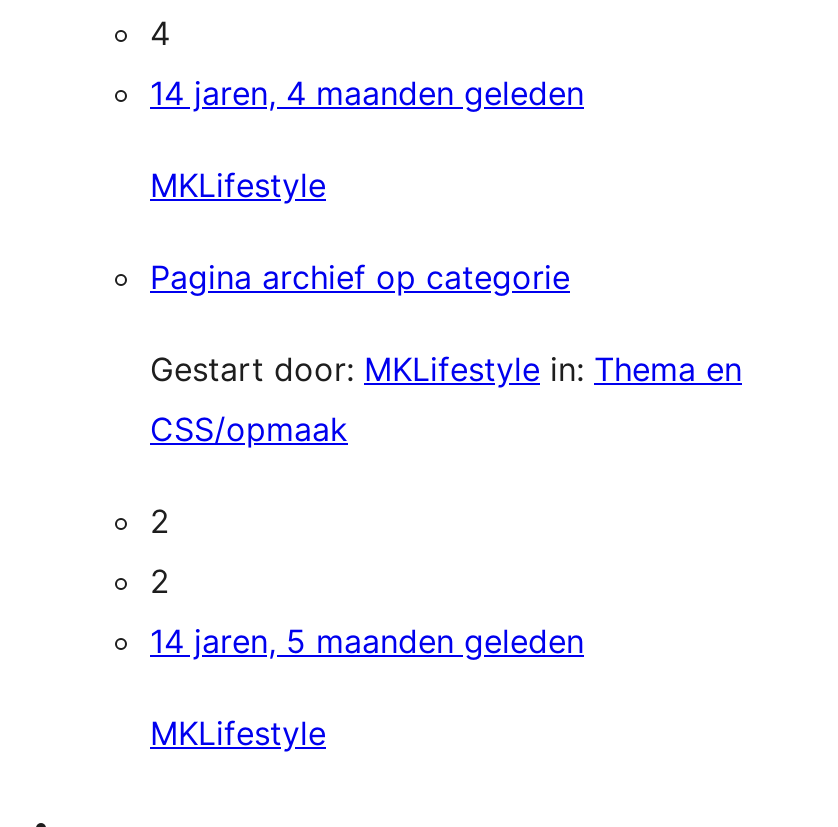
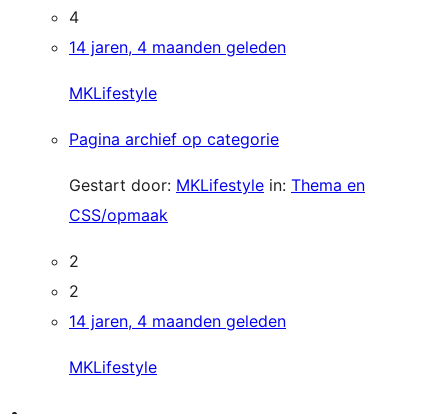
[150,621,584,661] 14 jaren, 5 maanden geleden -> [69,311,286,331] 14 jaren, 4 maanden geleden

